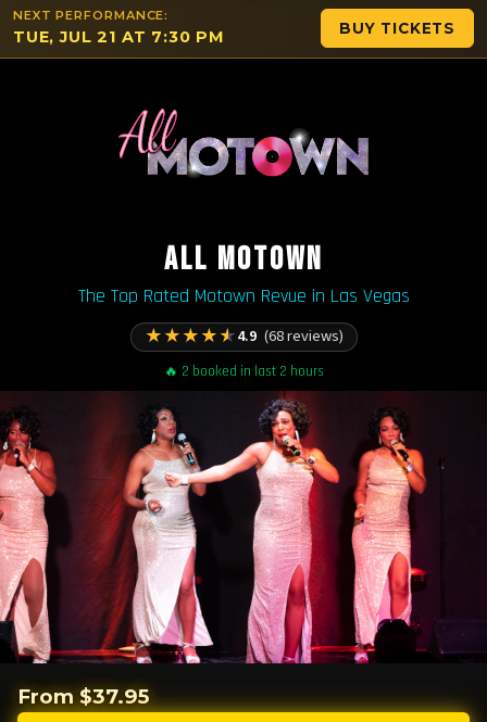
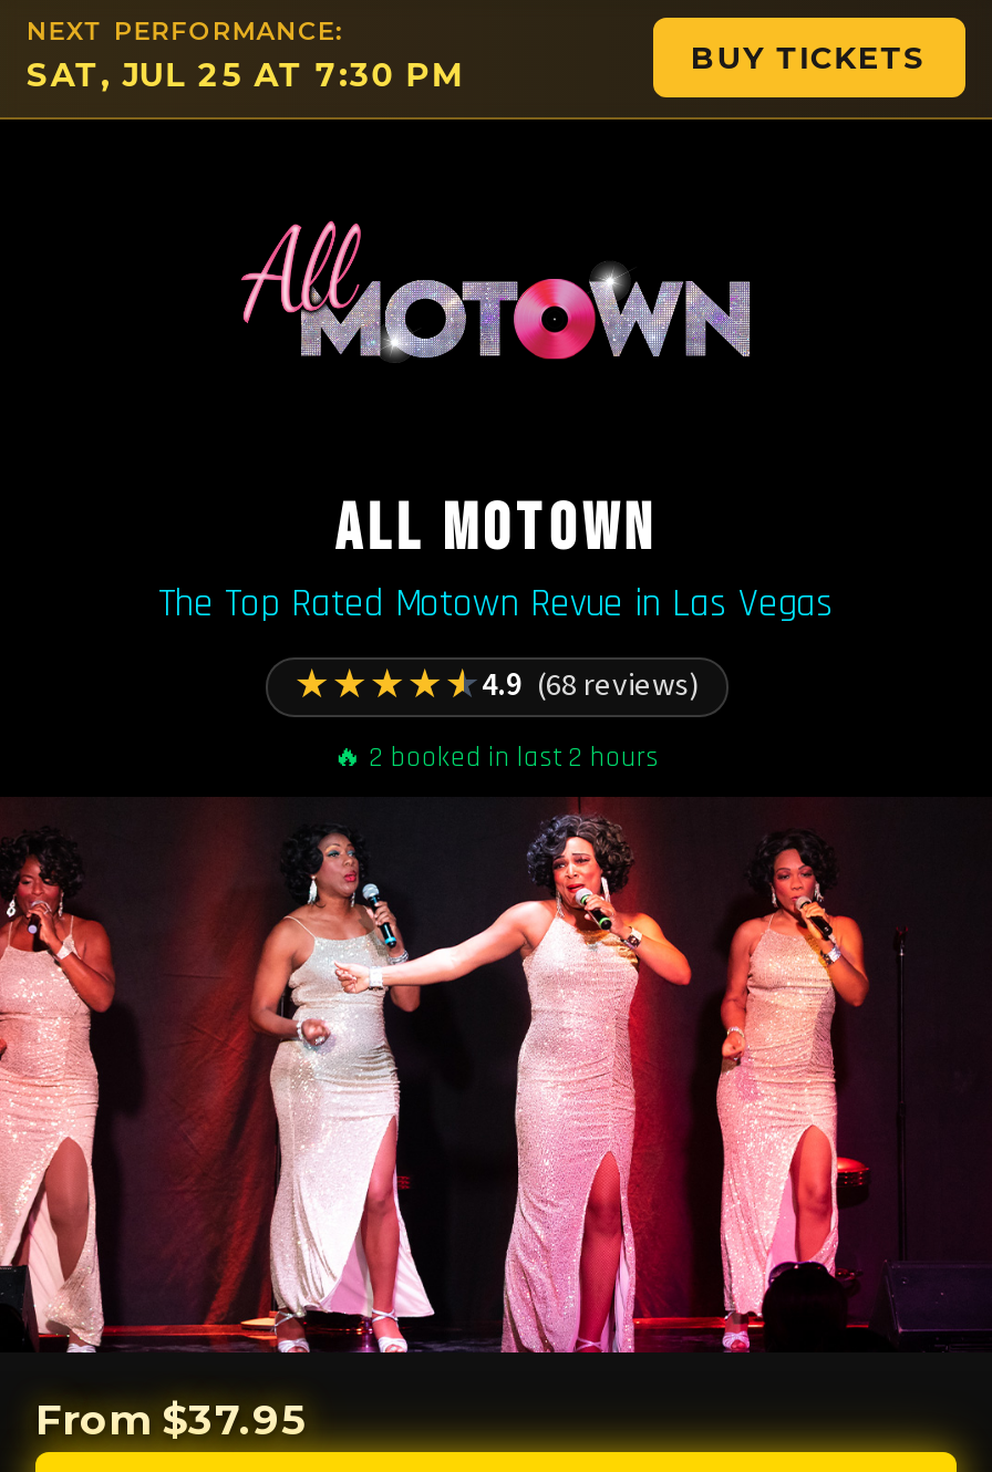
[13,27,225,47] TUE, JUL 21 AT 7:30 PM -> [27,56,465,96] SAT, JUL 25 AT 7:30 PM

